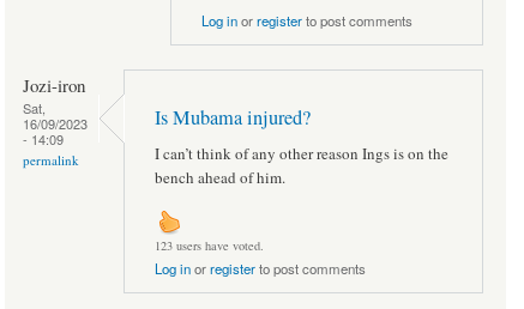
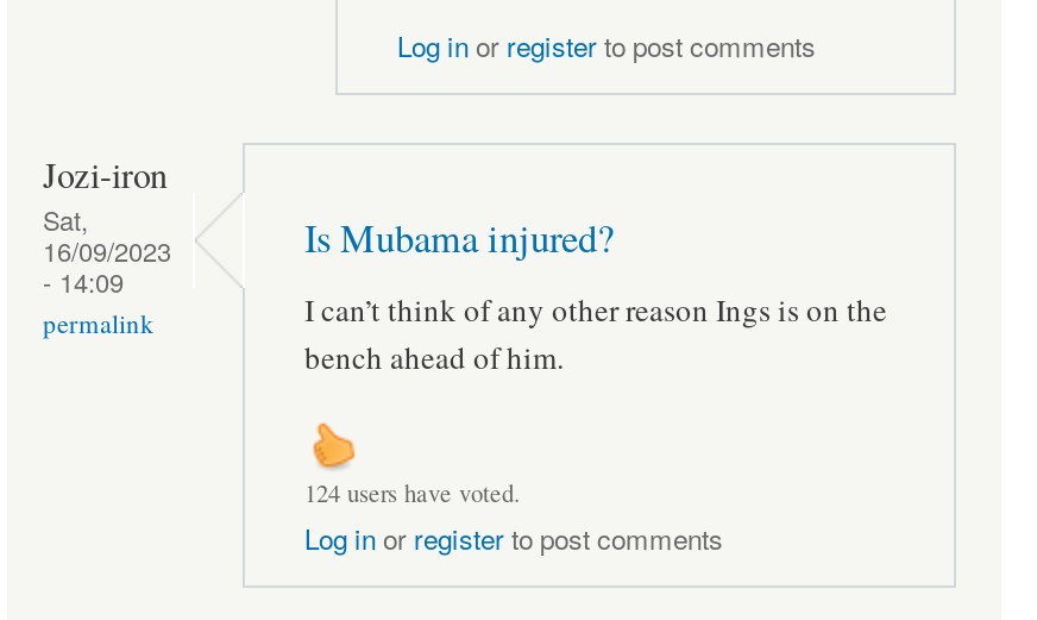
[155,237,264,254] 123 users have voted. -> [304,477,521,510] 124 users have voted.

